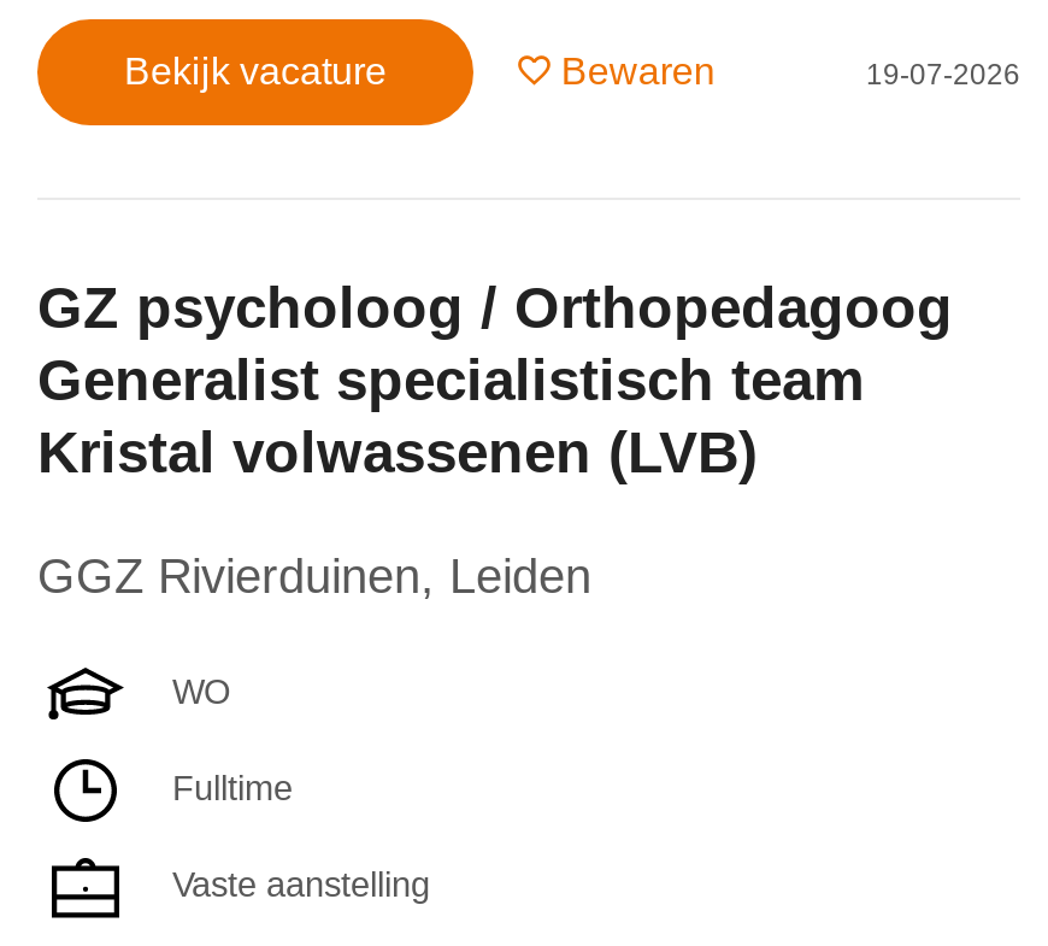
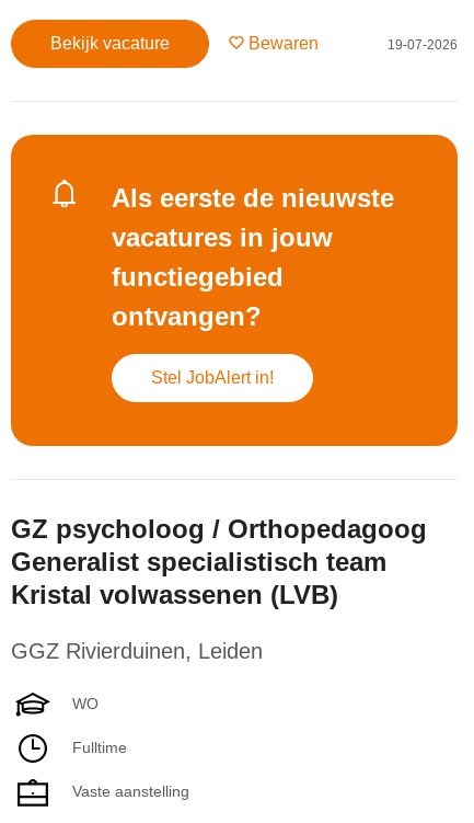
none -> [10,134,459,447] [image] | Als eerste de nieuwste | vacatures in jouw | functiegebied | ontvangen? | Stel JobAlert in!

